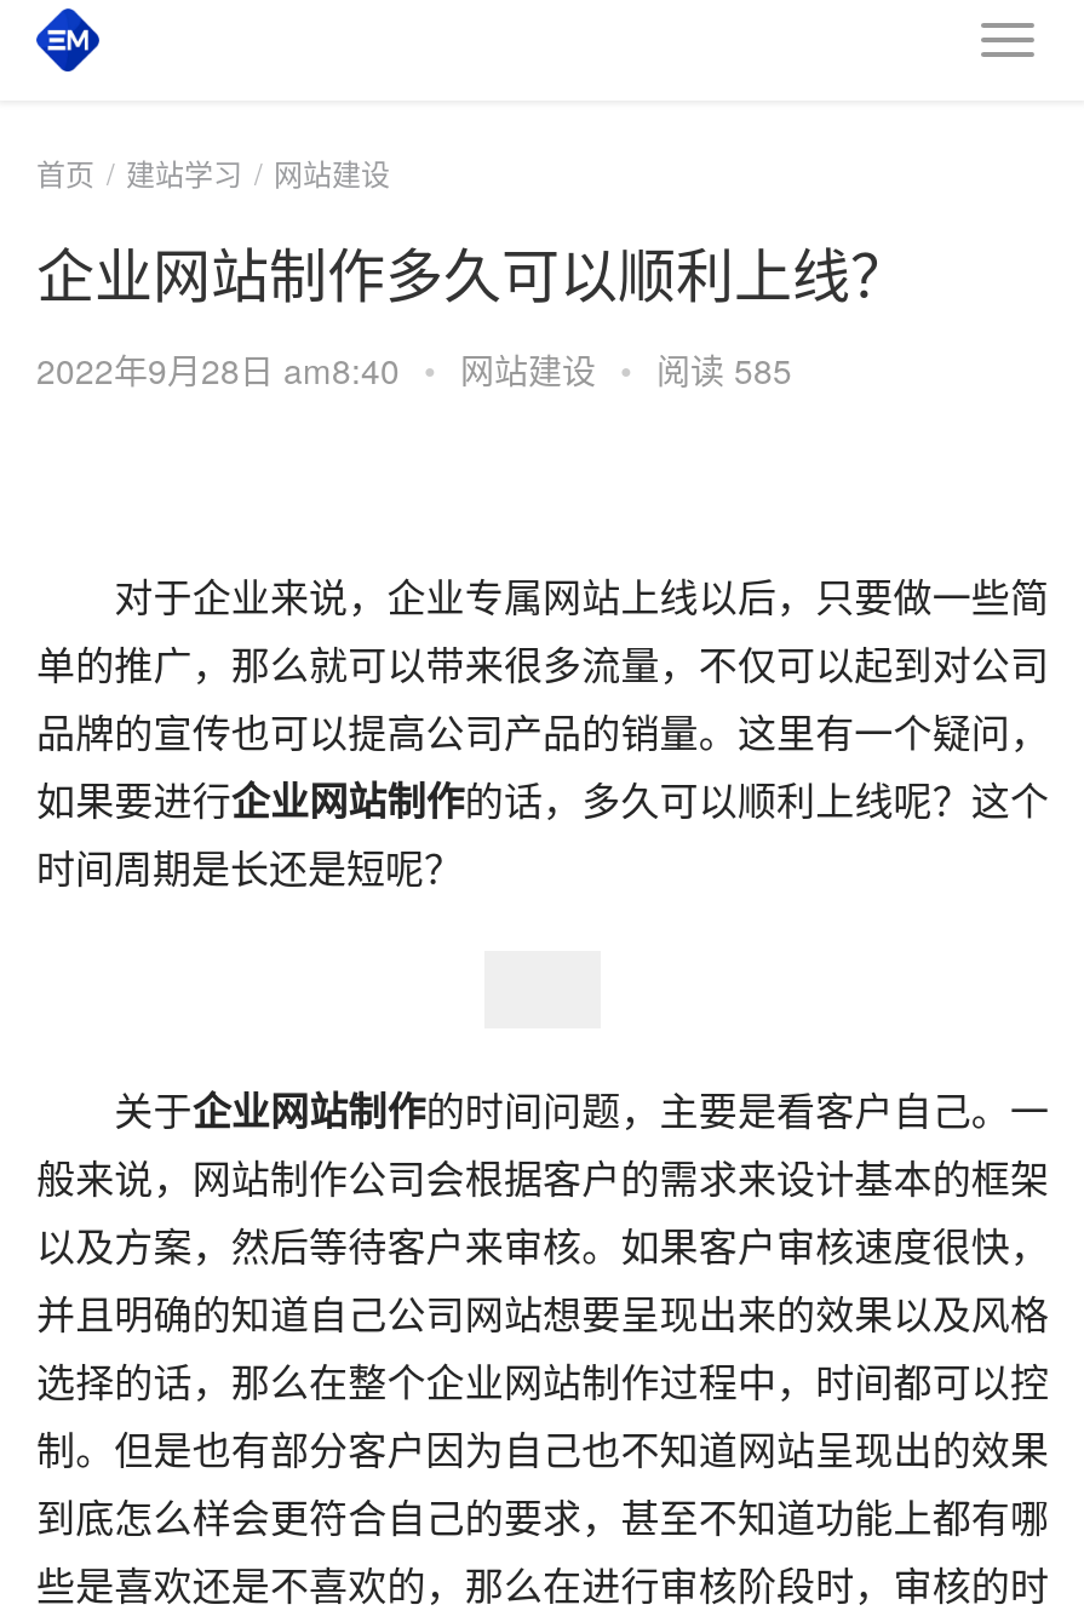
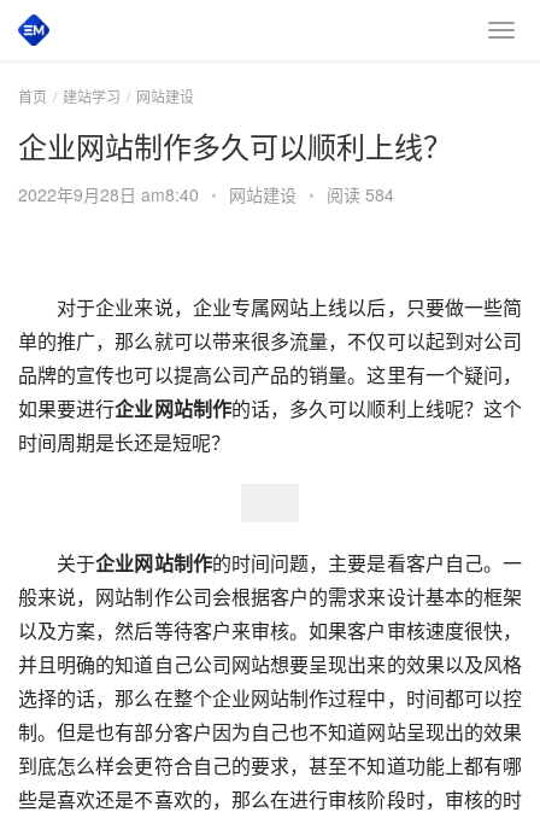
[36,345,792,394] 2022年9月28日 am8:40 • 网站建设 • 阅读 585 -> [18,182,394,206] 2022年9月28日 am8:40 • 网站建设 • 阅读 584

